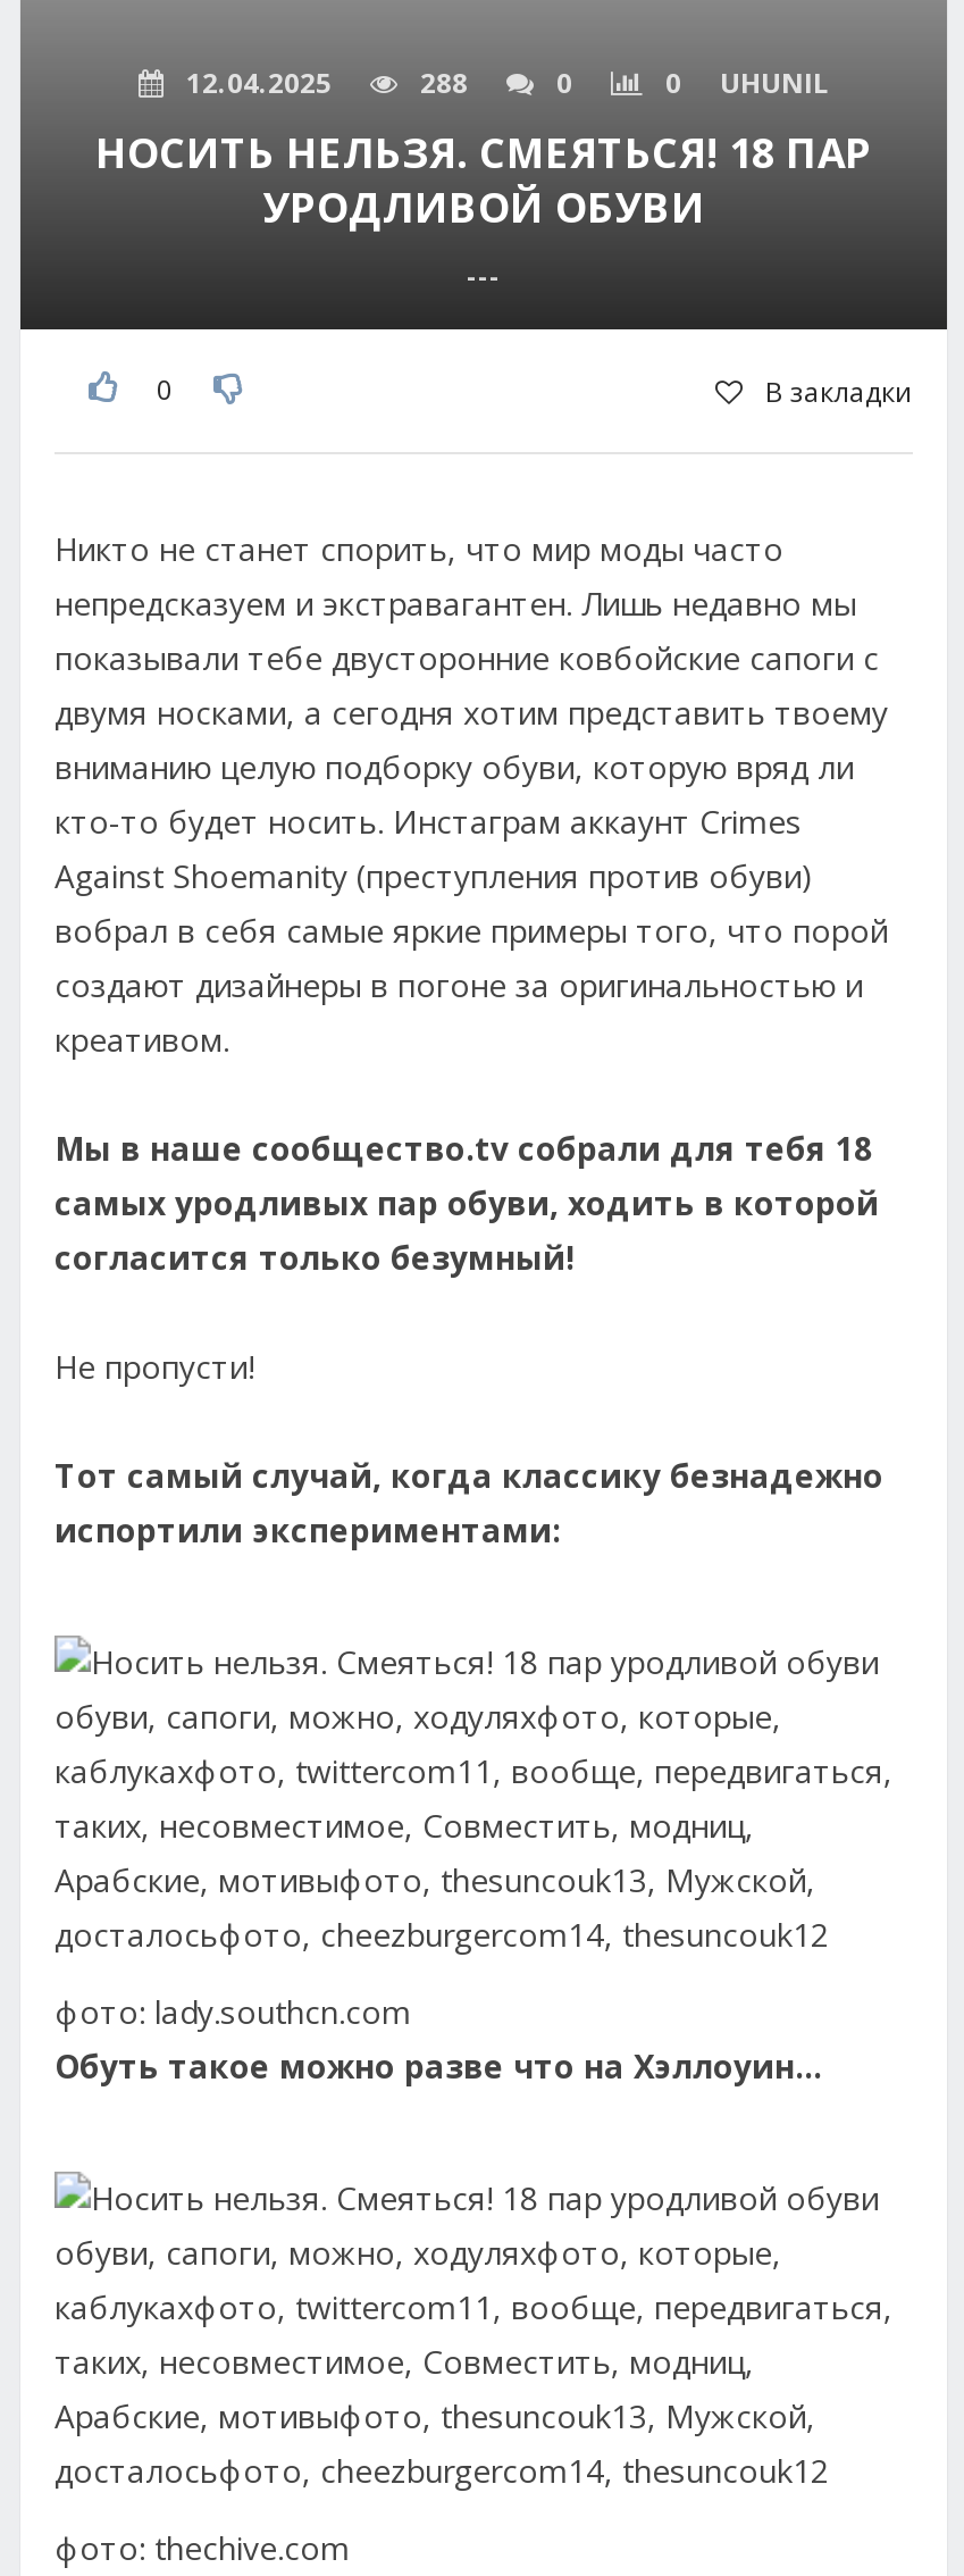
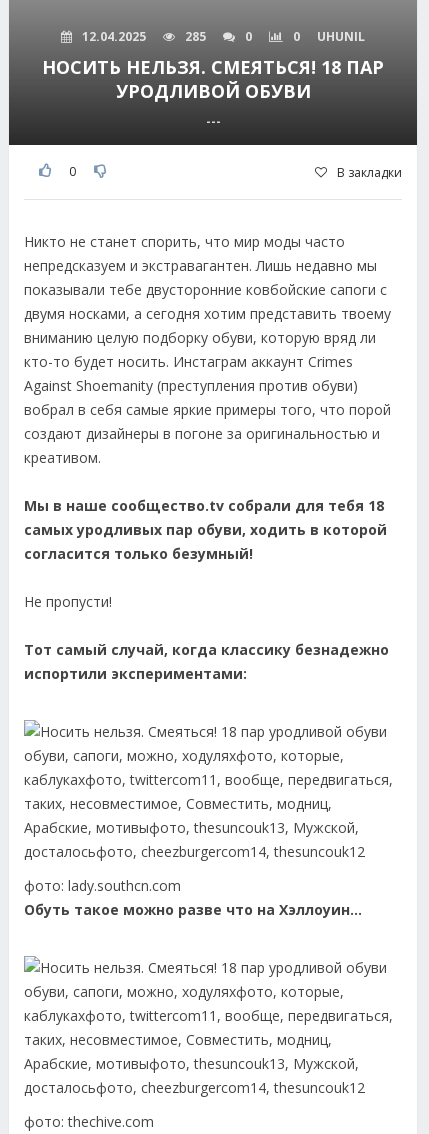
[420,64,468,102] 288 -> [185,28,206,45] 285

